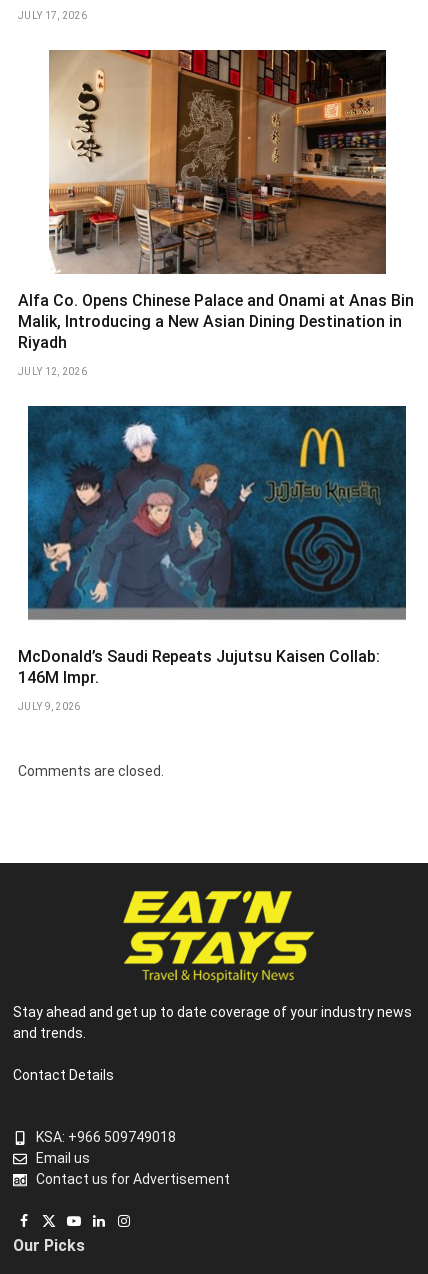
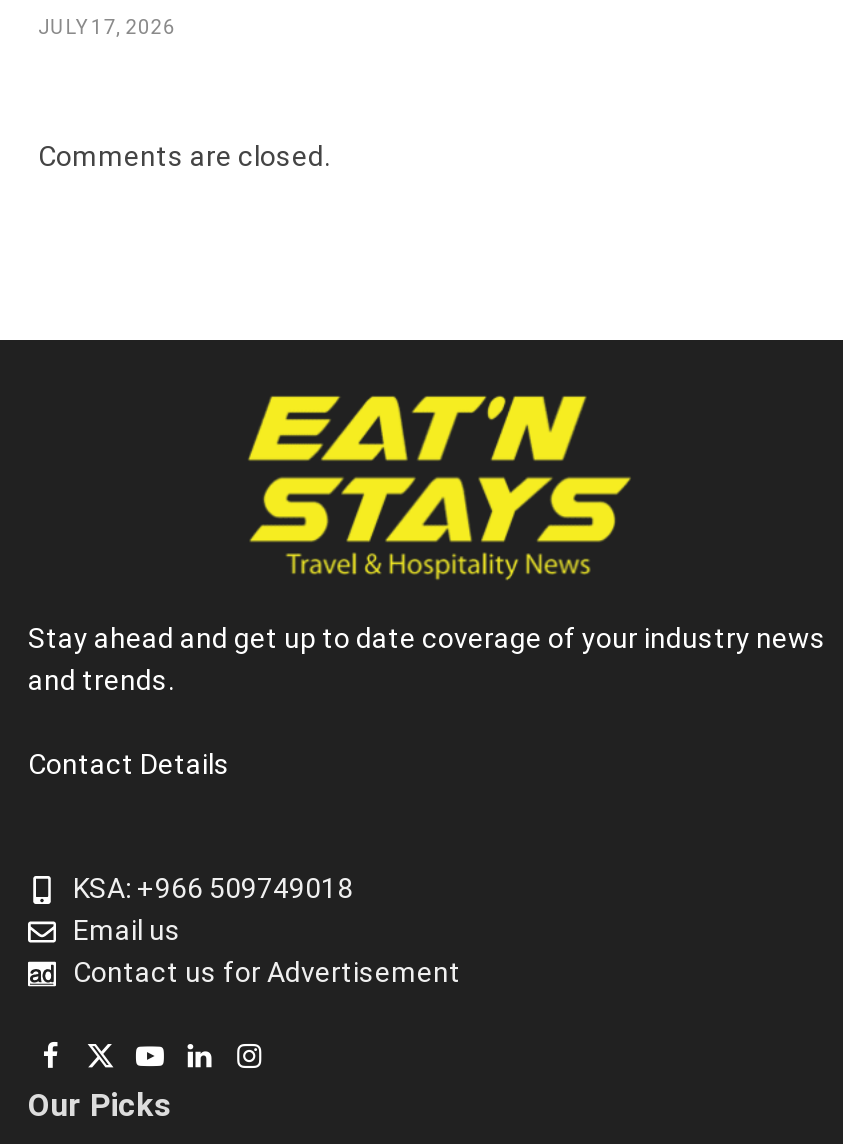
[18,49,414,377] [image] | Alfa Co. Opens Chinese Palace and Onami at Anas Bin | Malik, Introducing a New Asian Dining Destination in | Riyadh | JULY 12, 2026 -> none
[18,405,407,712] [image] | McDonald’s Saudi Repeats Jujutsu Kaisen Collab: | 146M Impr. | JULY 9, 2026 -> none

